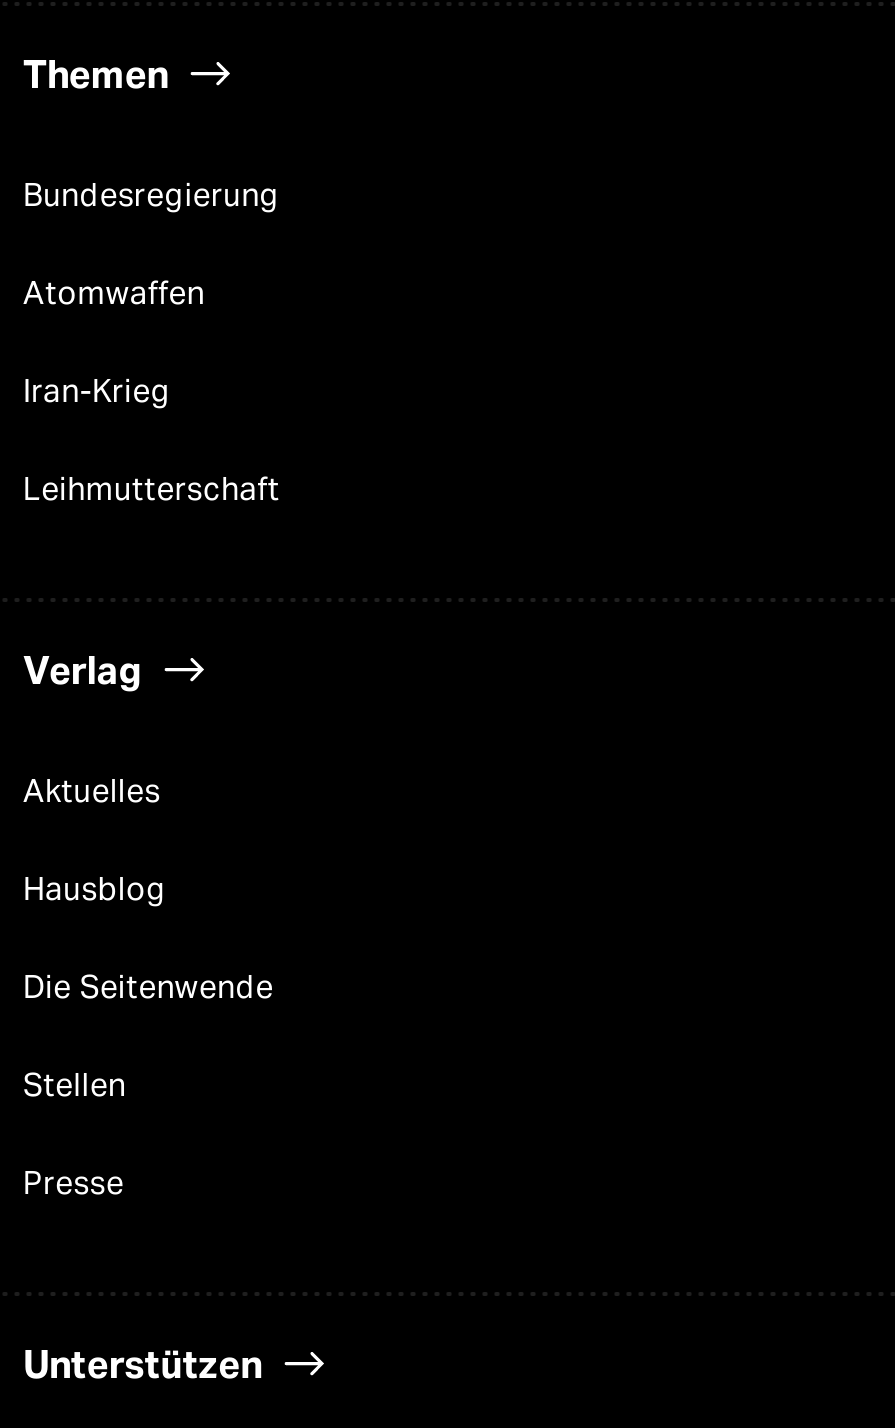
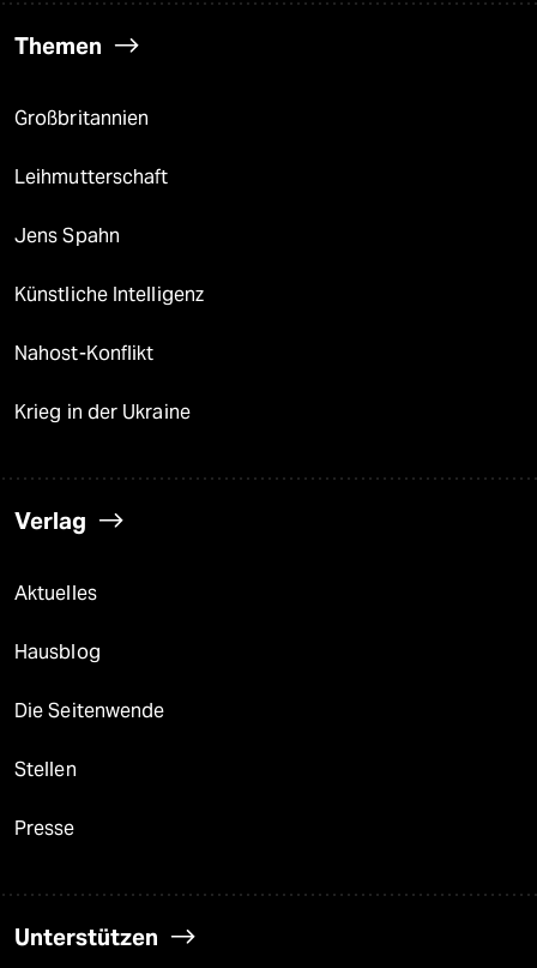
[23,176,280,410] Bundesregierung | Atomwaffen | Iran-Krieg -> [14,107,149,130] Großbritannien
moved [23,470,280,508] -> [14,166,168,188]: Leihmutterschaft
none -> [14,224,204,423] Jens Spahn | Künstliche Intelligenz | Nahost-Konflikt | Krieg in der Ukraine

